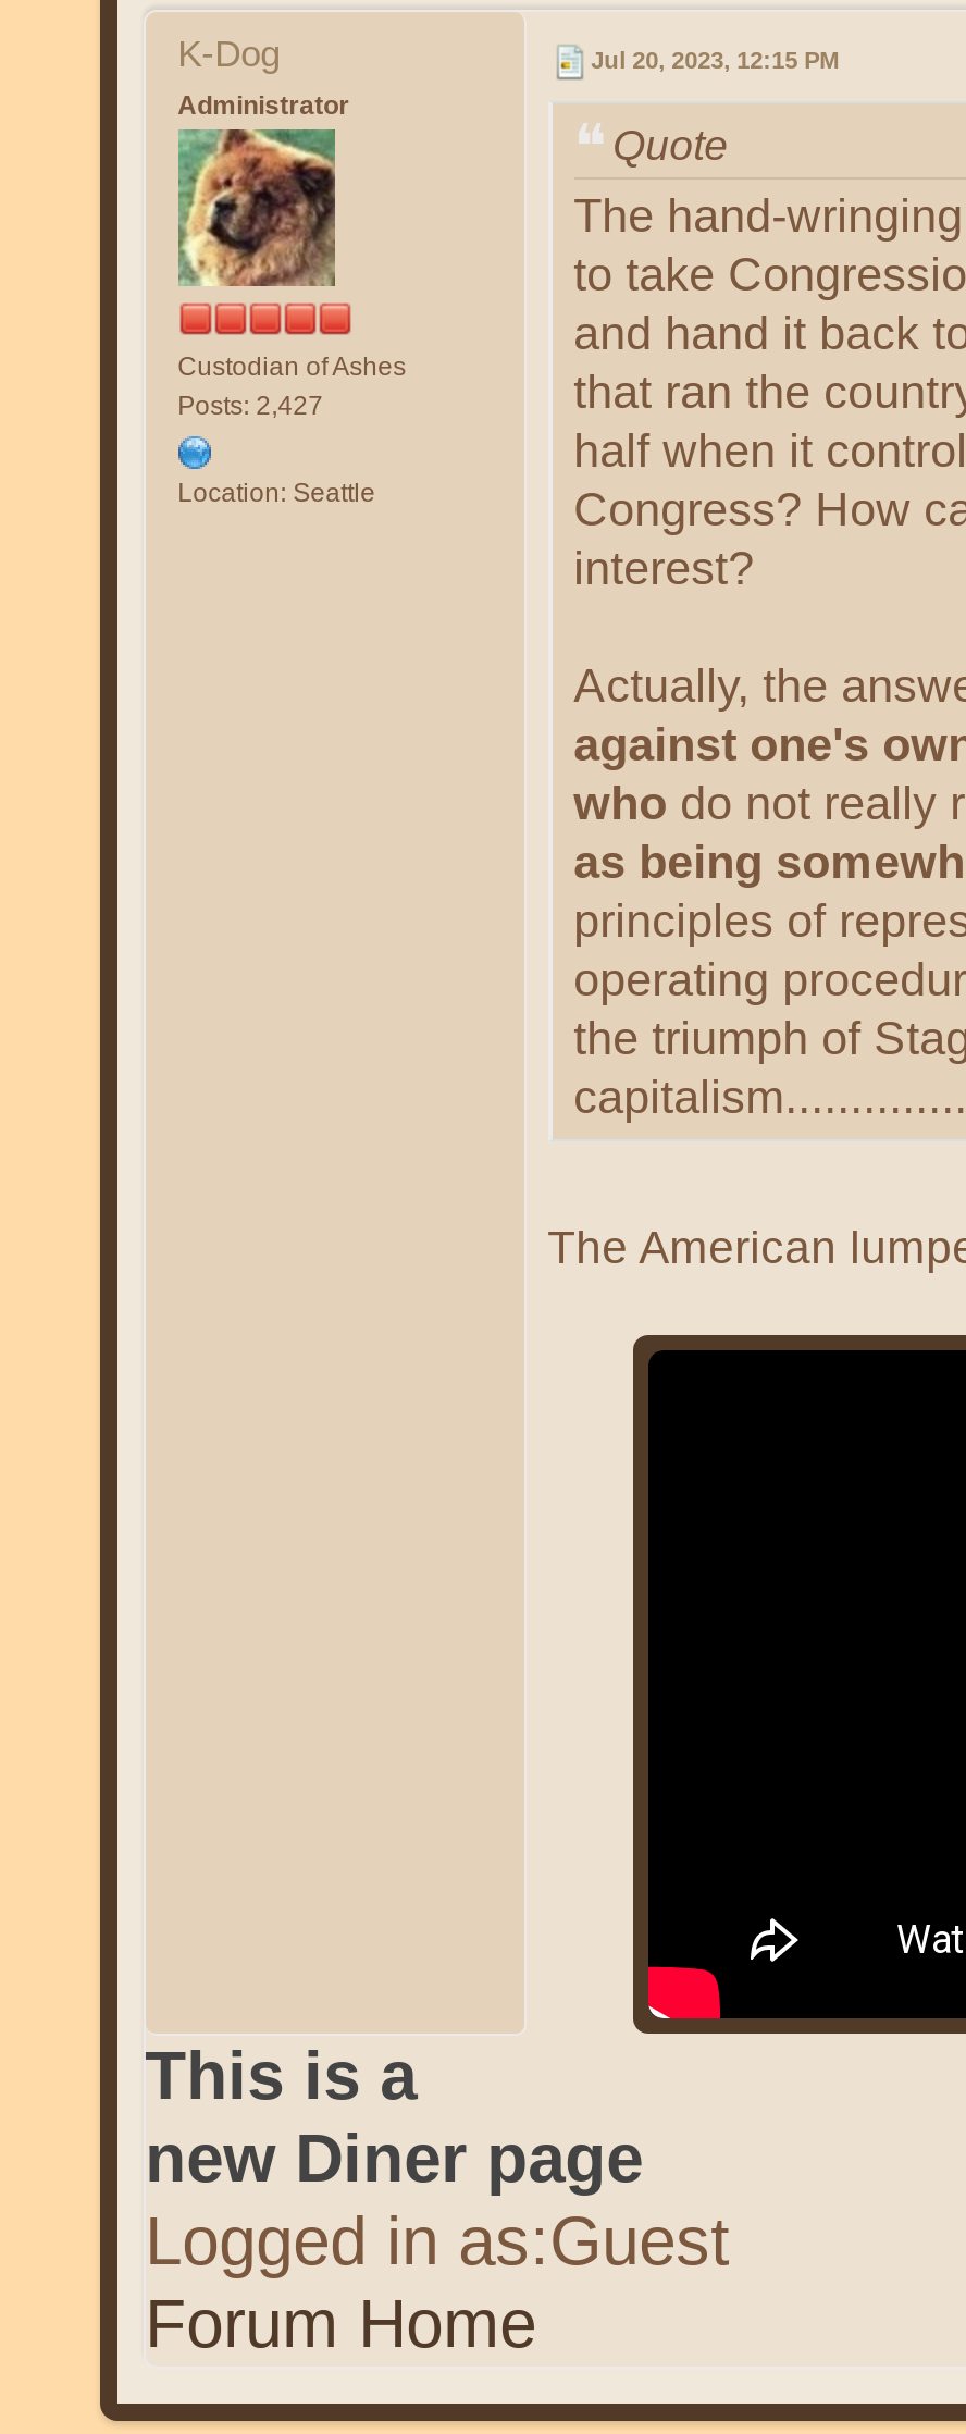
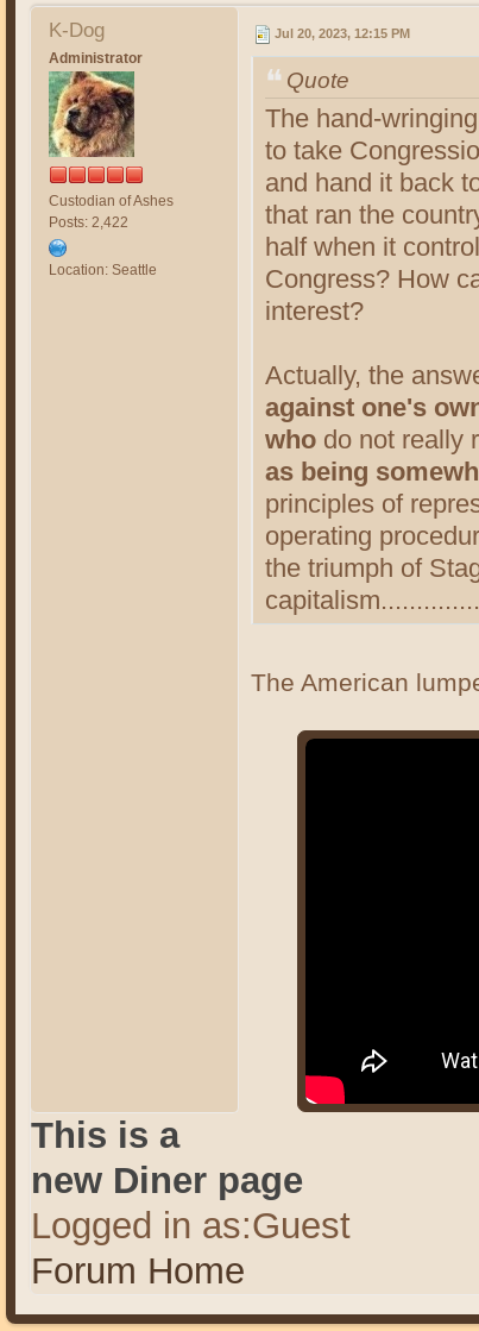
[178,390,324,420] Posts: 2,427 -> [48,214,128,230] Posts: 2,422

